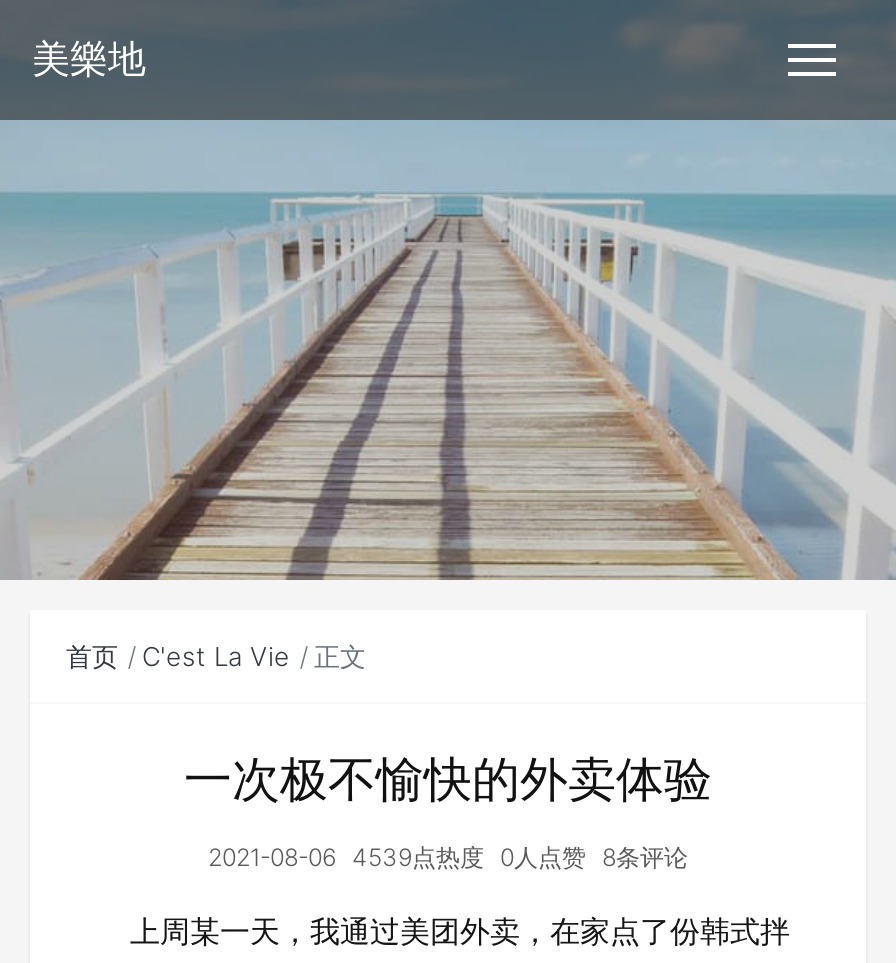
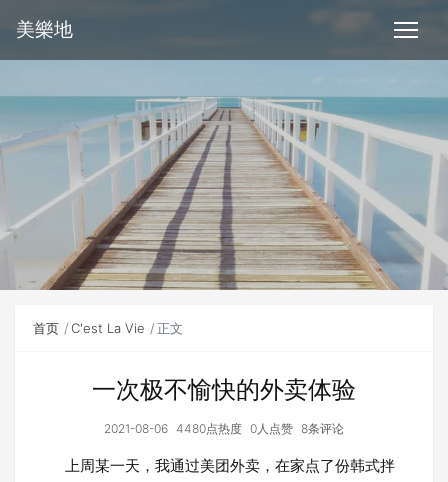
[208,842,688,872] 2021-08-06 4539点热度 0人点赞 8条评论 -> [104,421,344,436] 2021-08-06 4480点热度 0人点赞 8条评论

